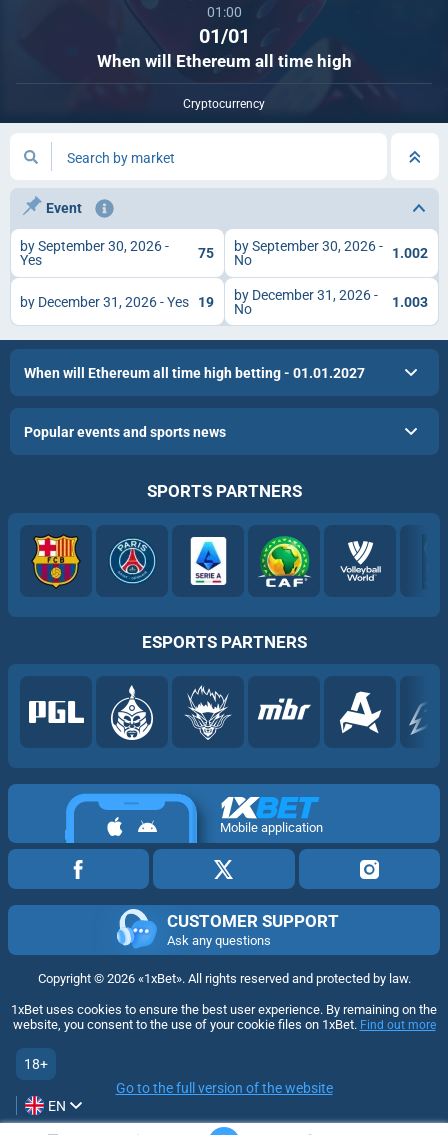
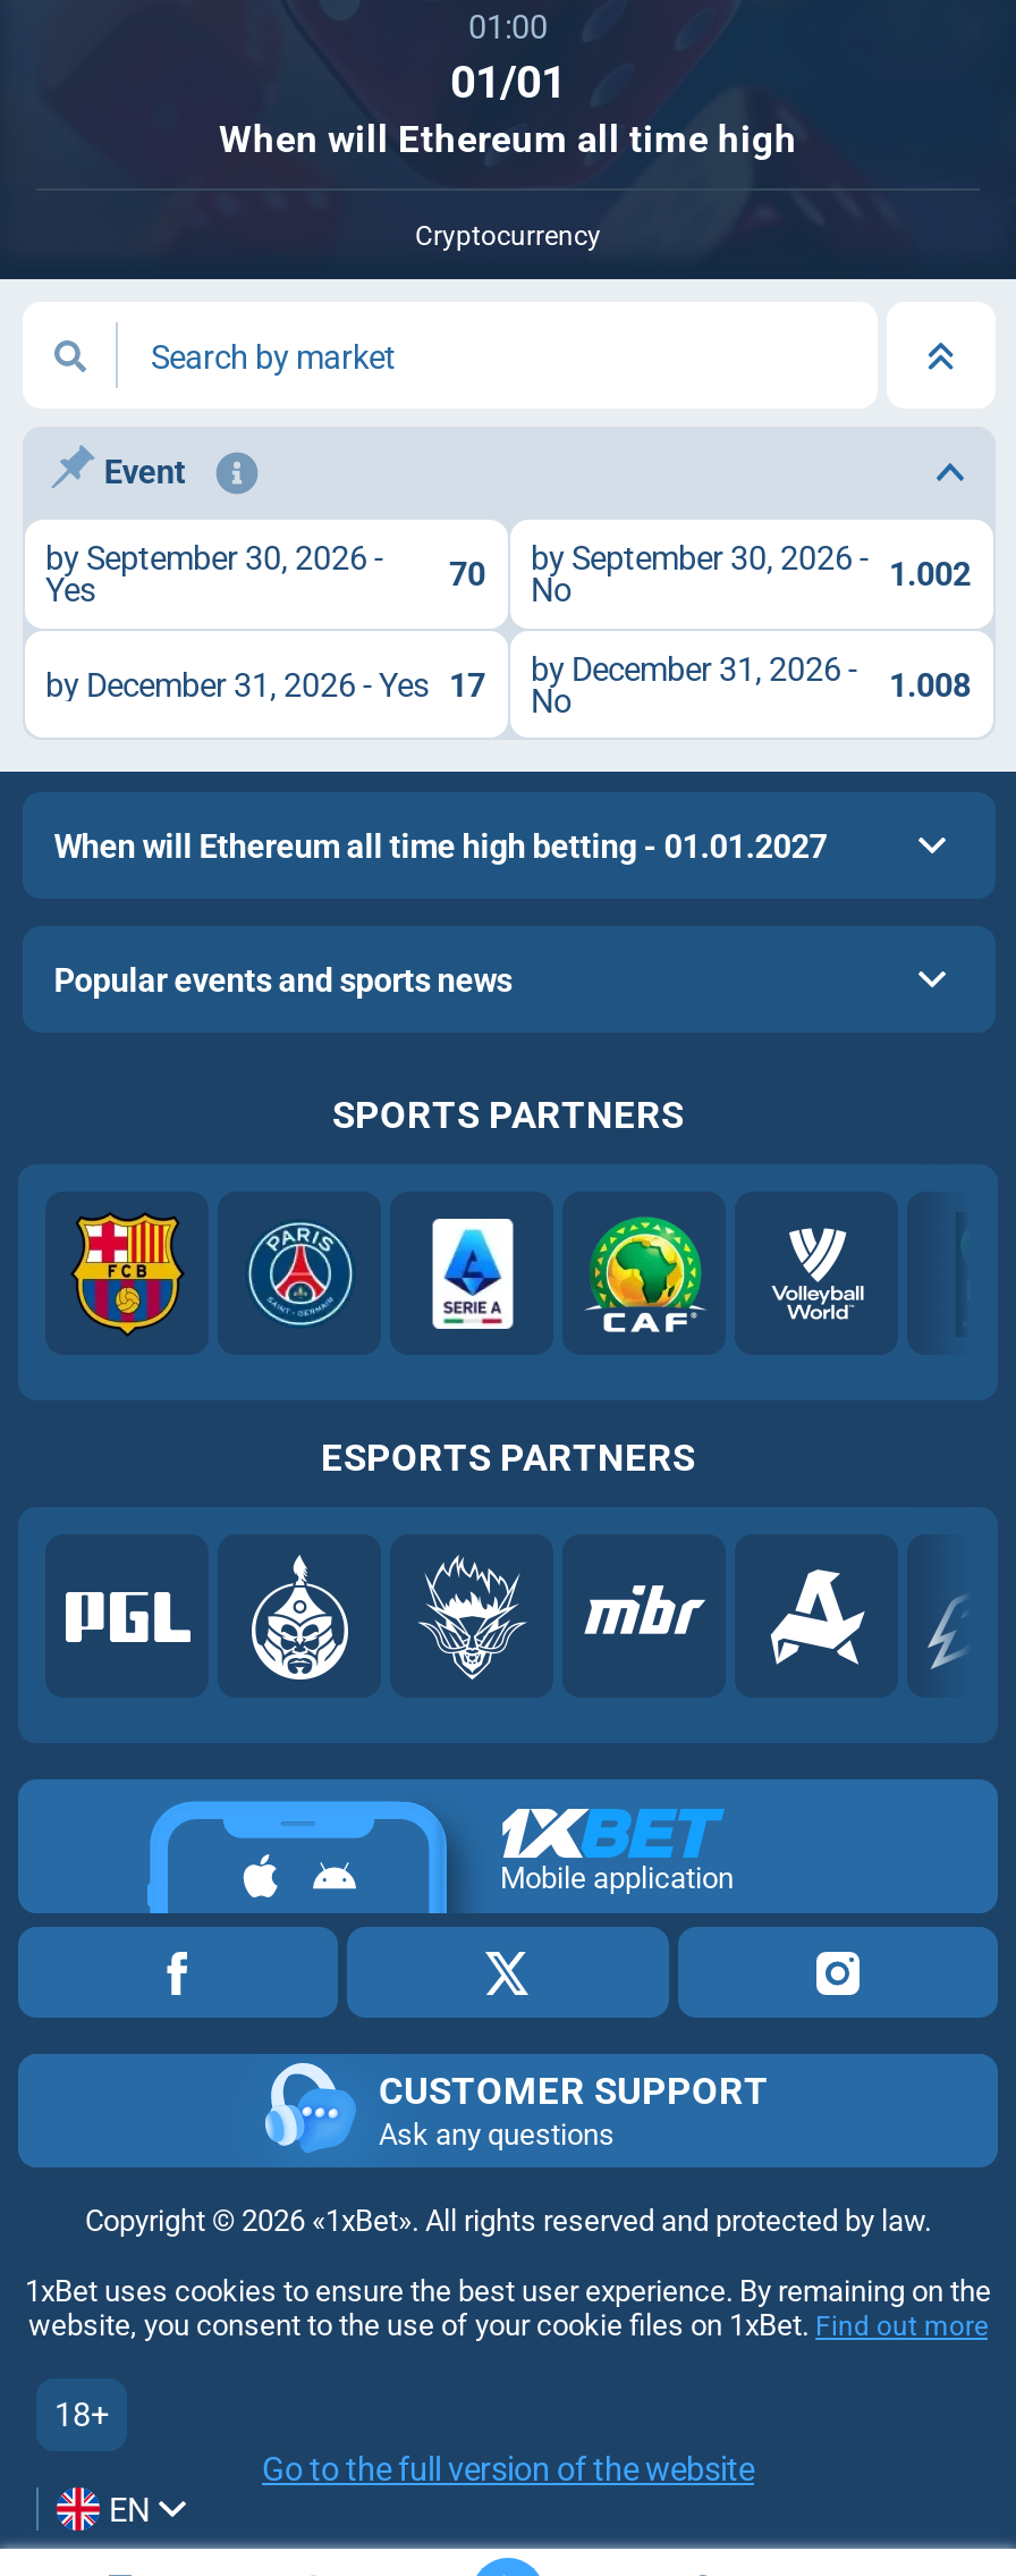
[20,238,428,268] by September 30, 2026 - 75 by September 30, 2026 - No 1.002 -> [45,540,971,608] by September 30, 2026 - 70 by September 30, 2026 - No 1.002
[20,294,214,310] by December 31, 2026 - Yes 19 -> [45,666,485,703] by December 31, 2026 - Yes 17
[392,294,428,310] 1.003 -> [889,666,971,703] 1.008

